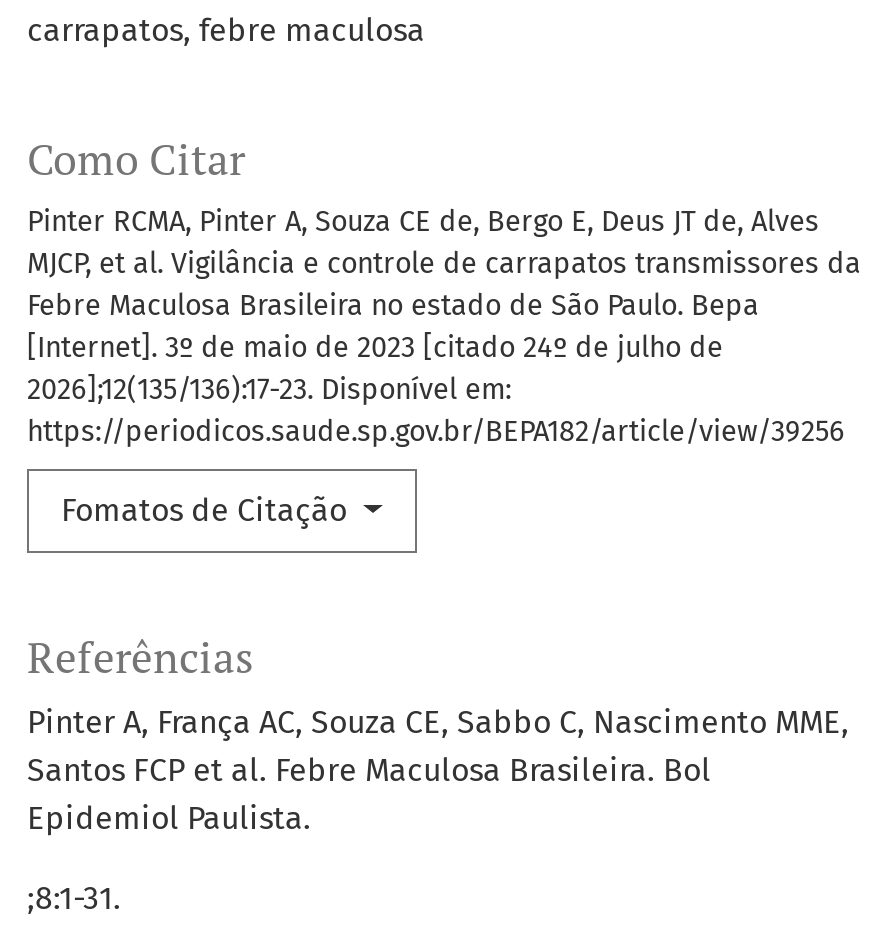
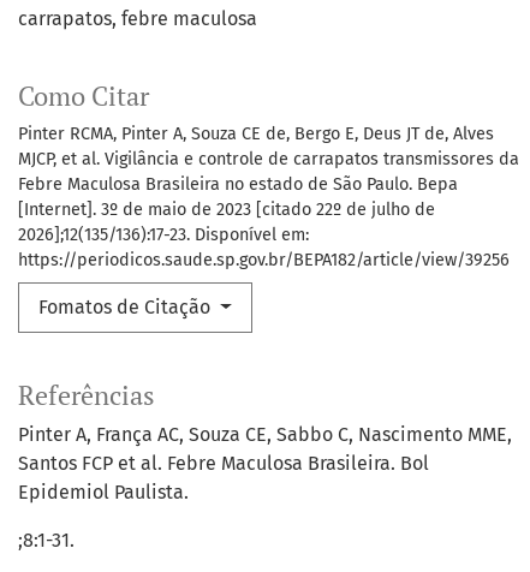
[27,332,723,366] [Internet]. 3º de maio de 2023 [citado 24º de julho de -> [18,200,435,220] [Internet]. 3º de maio de 2023 [citado 22º de julho de

